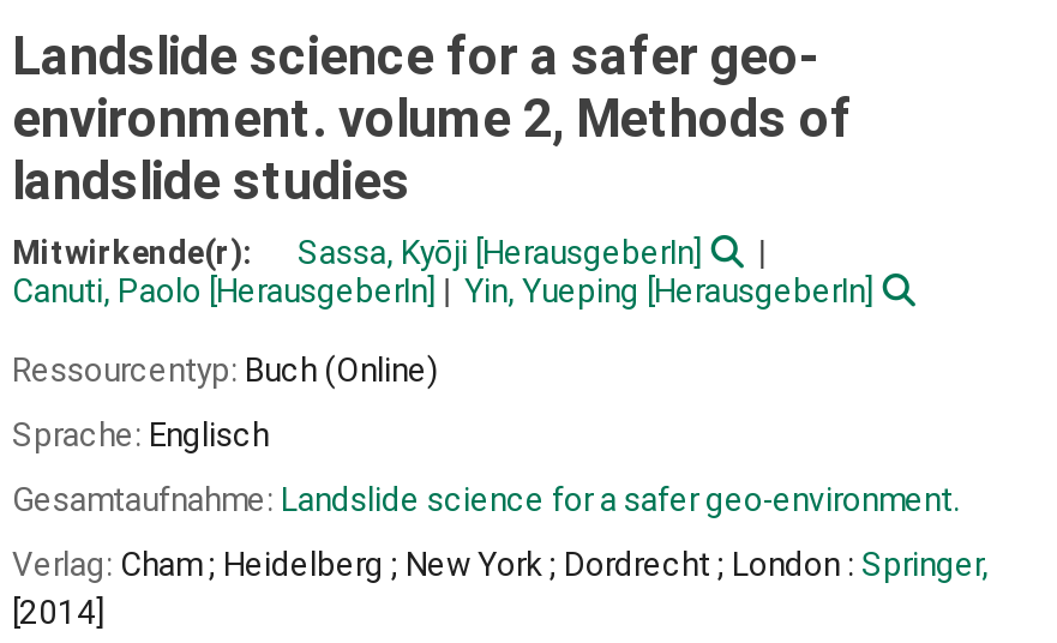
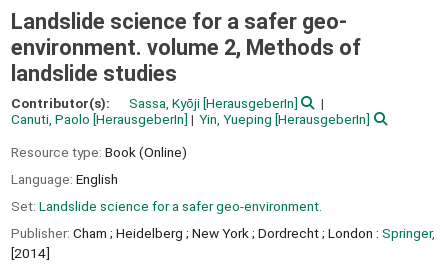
[12,234,259,272] Mitwirkende(r): -> [11,95,113,111] Contributor(s):
[12,351,439,389] Ressourcentyp: Buch (Online) -> [11,144,187,160] Resource type: Book (Online)
[12,415,269,453] Sprache: Englisch -> [11,171,118,187] Language: English
[12,479,960,518] Gesamtaufnahme: Landslide science for a safer geo-environment. -> [11,198,322,214] Set: Landslide science for a safer geo-environment.
[12,544,989,582] Verlag: Cham ; Heidelberg ; New York ; Dordrecht ; London : Springer, -> [11,225,435,241] Publisher: Cham ; Heidelberg ; New York ; Dordrecht ; London : Springer,

